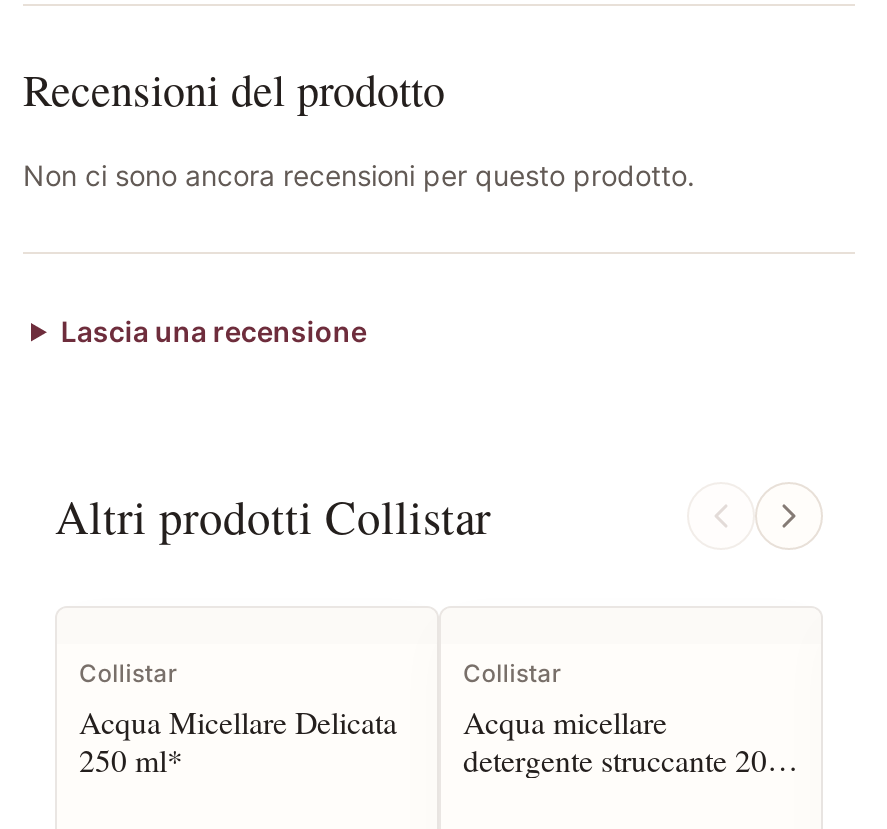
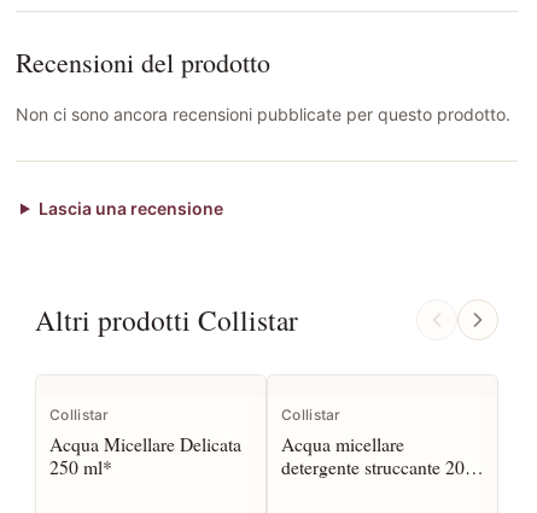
[23,157,695,191] Non ci sono ancora recensioni per questo prodotto. -> [16,103,510,124] Non ci sono ancora recensioni pubblicate per questo prodotto.

